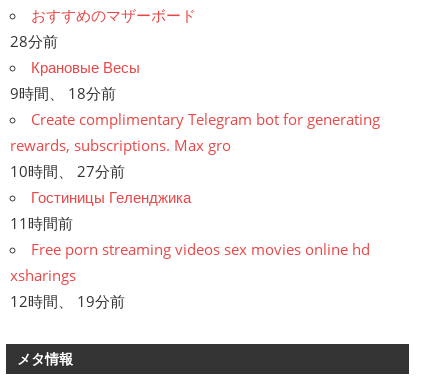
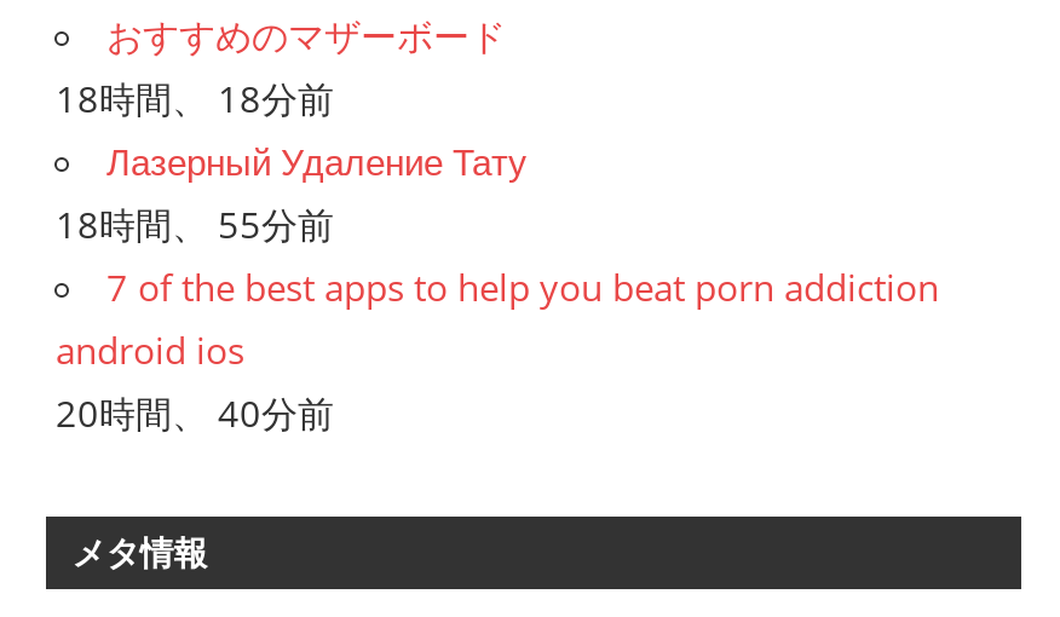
[10,31,380,311] 28分前 | Крановые Весы | 9時間、 18分前 | Create complimentary Telegram bot for generating | rewards, subscriptions. Max gro | 10時間、 27分前 | Гостиницы Геленджика | 11時間前 | Free porn streaming videos sex movies online hd | xsharings | 12時間、 19分前 -> [56,73,939,436] 18時間、 18分前 | Лазерный Удаление Тату | 18時間、 55分前 | 7 of the best apps to help you beat porn addiction | android ios | 20時間、 40分前

